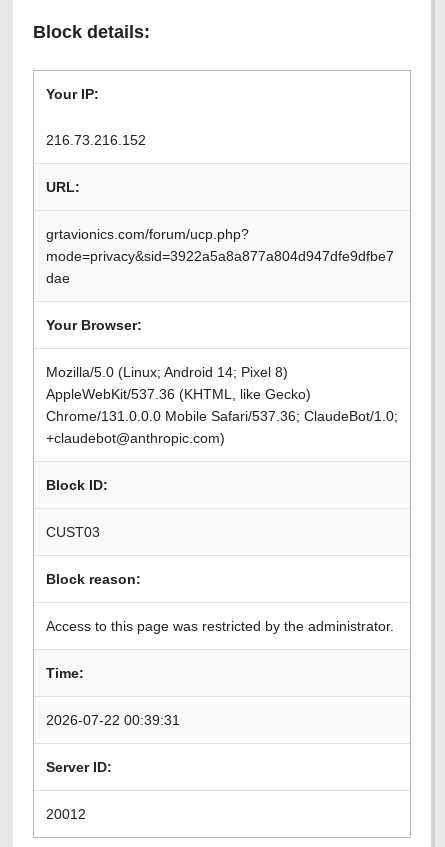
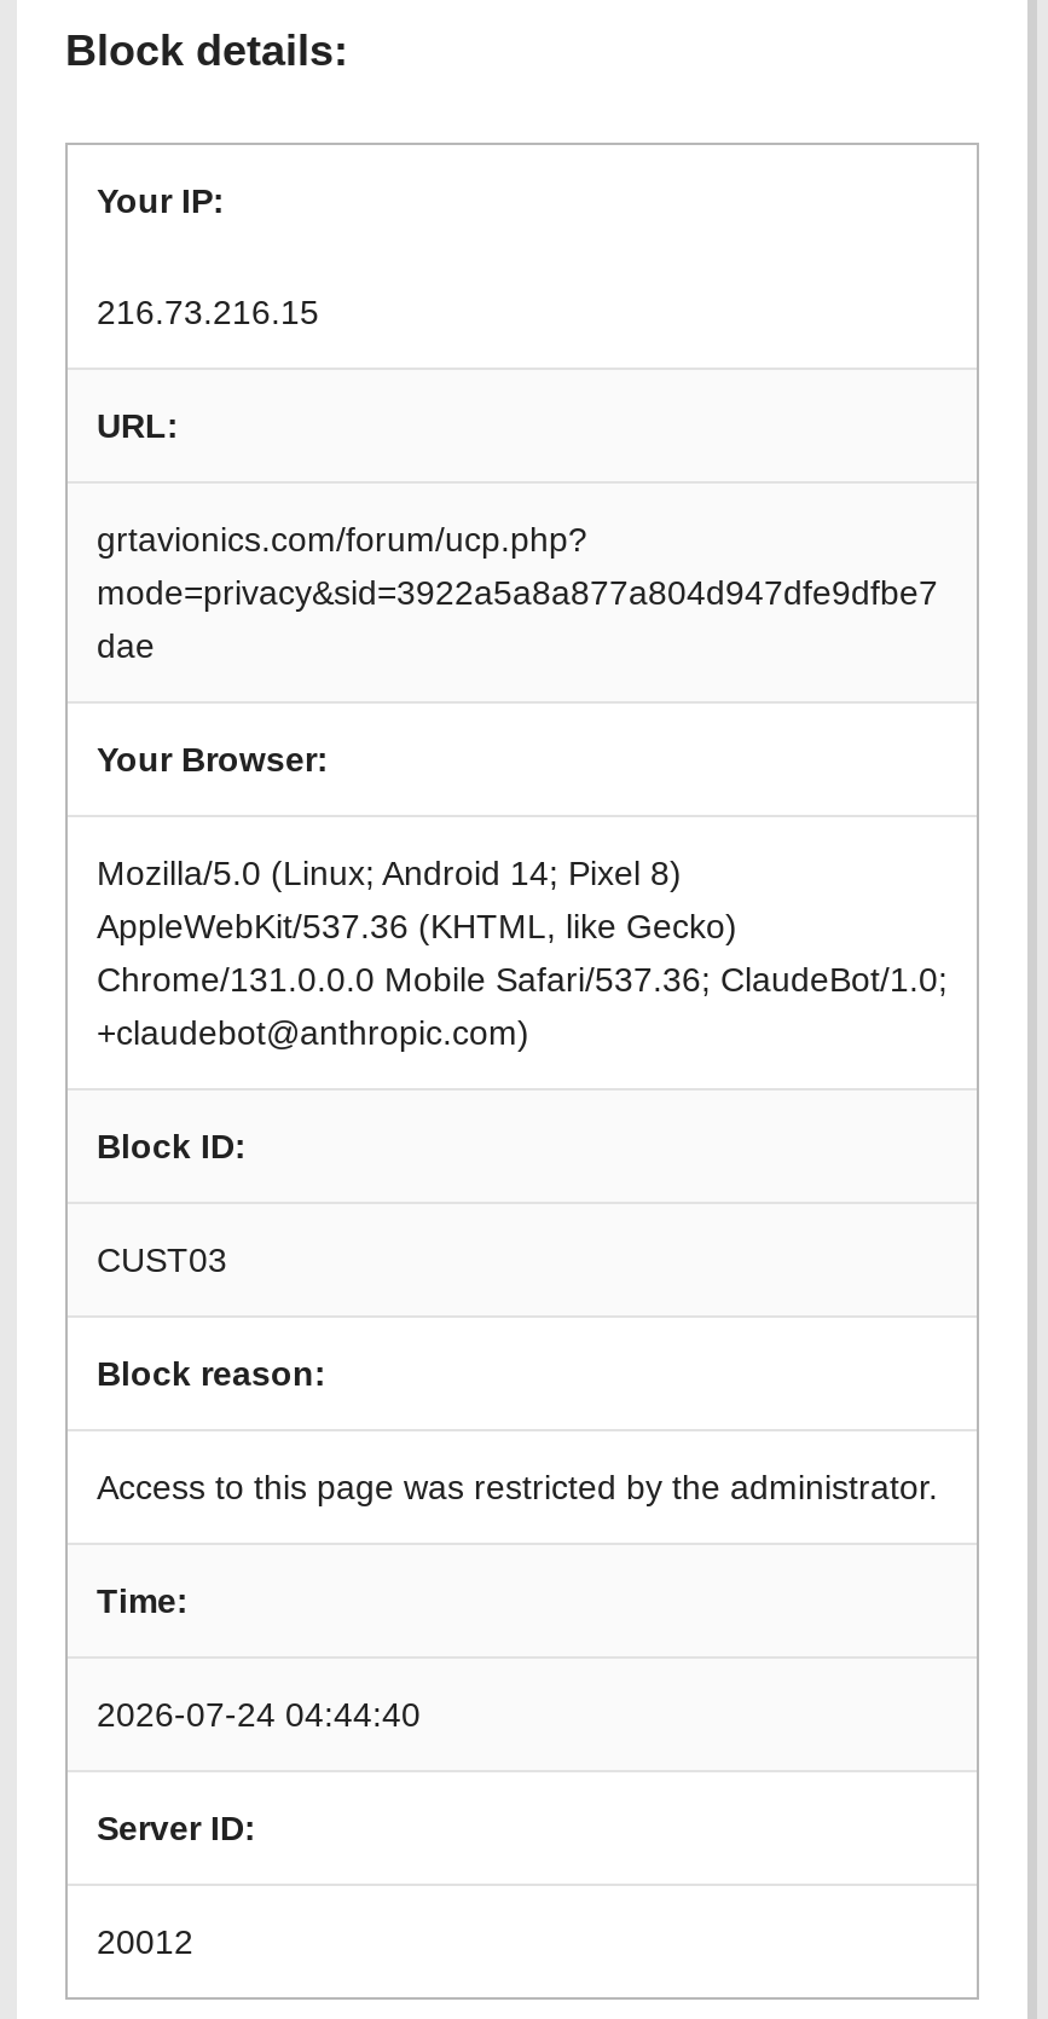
[46,132,146,148] 216.73.216.152 -> [97,293,319,331] 216.73.216.15
[46,712,180,728] 2026-07-22 00:39:31 -> [97,1695,421,1734] 2026-07-24 04:44:40

